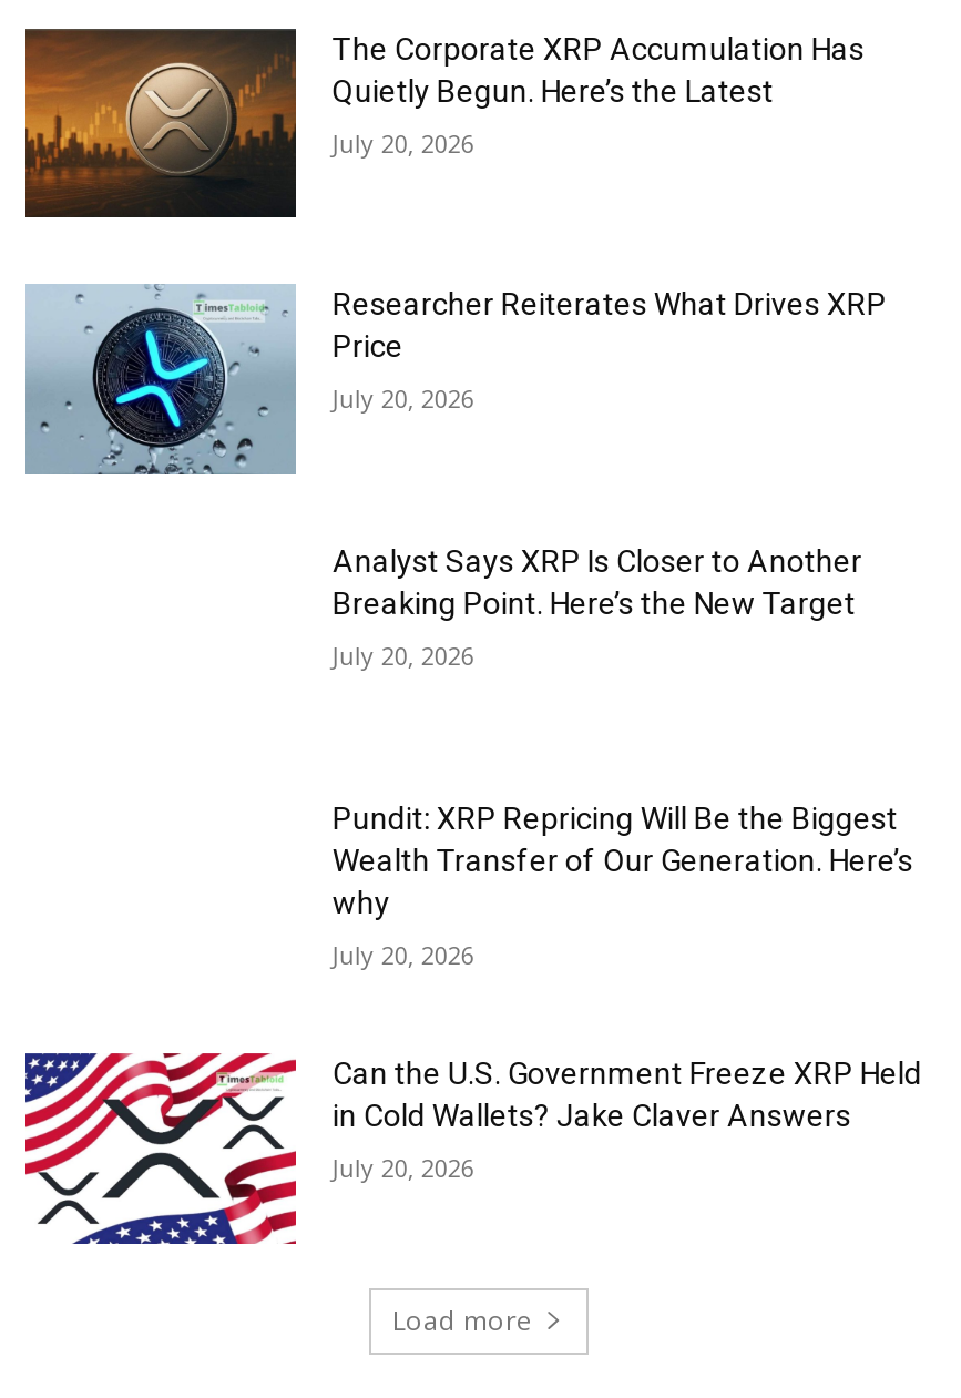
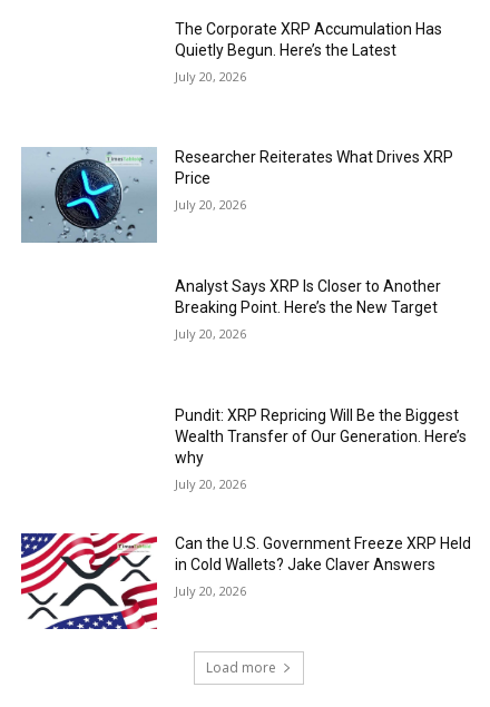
[23,27,298,220] [image] -> none

